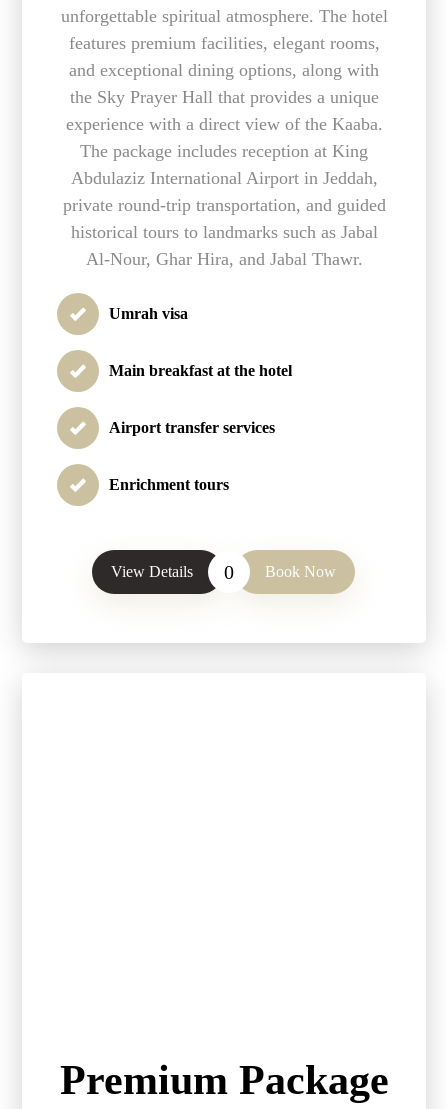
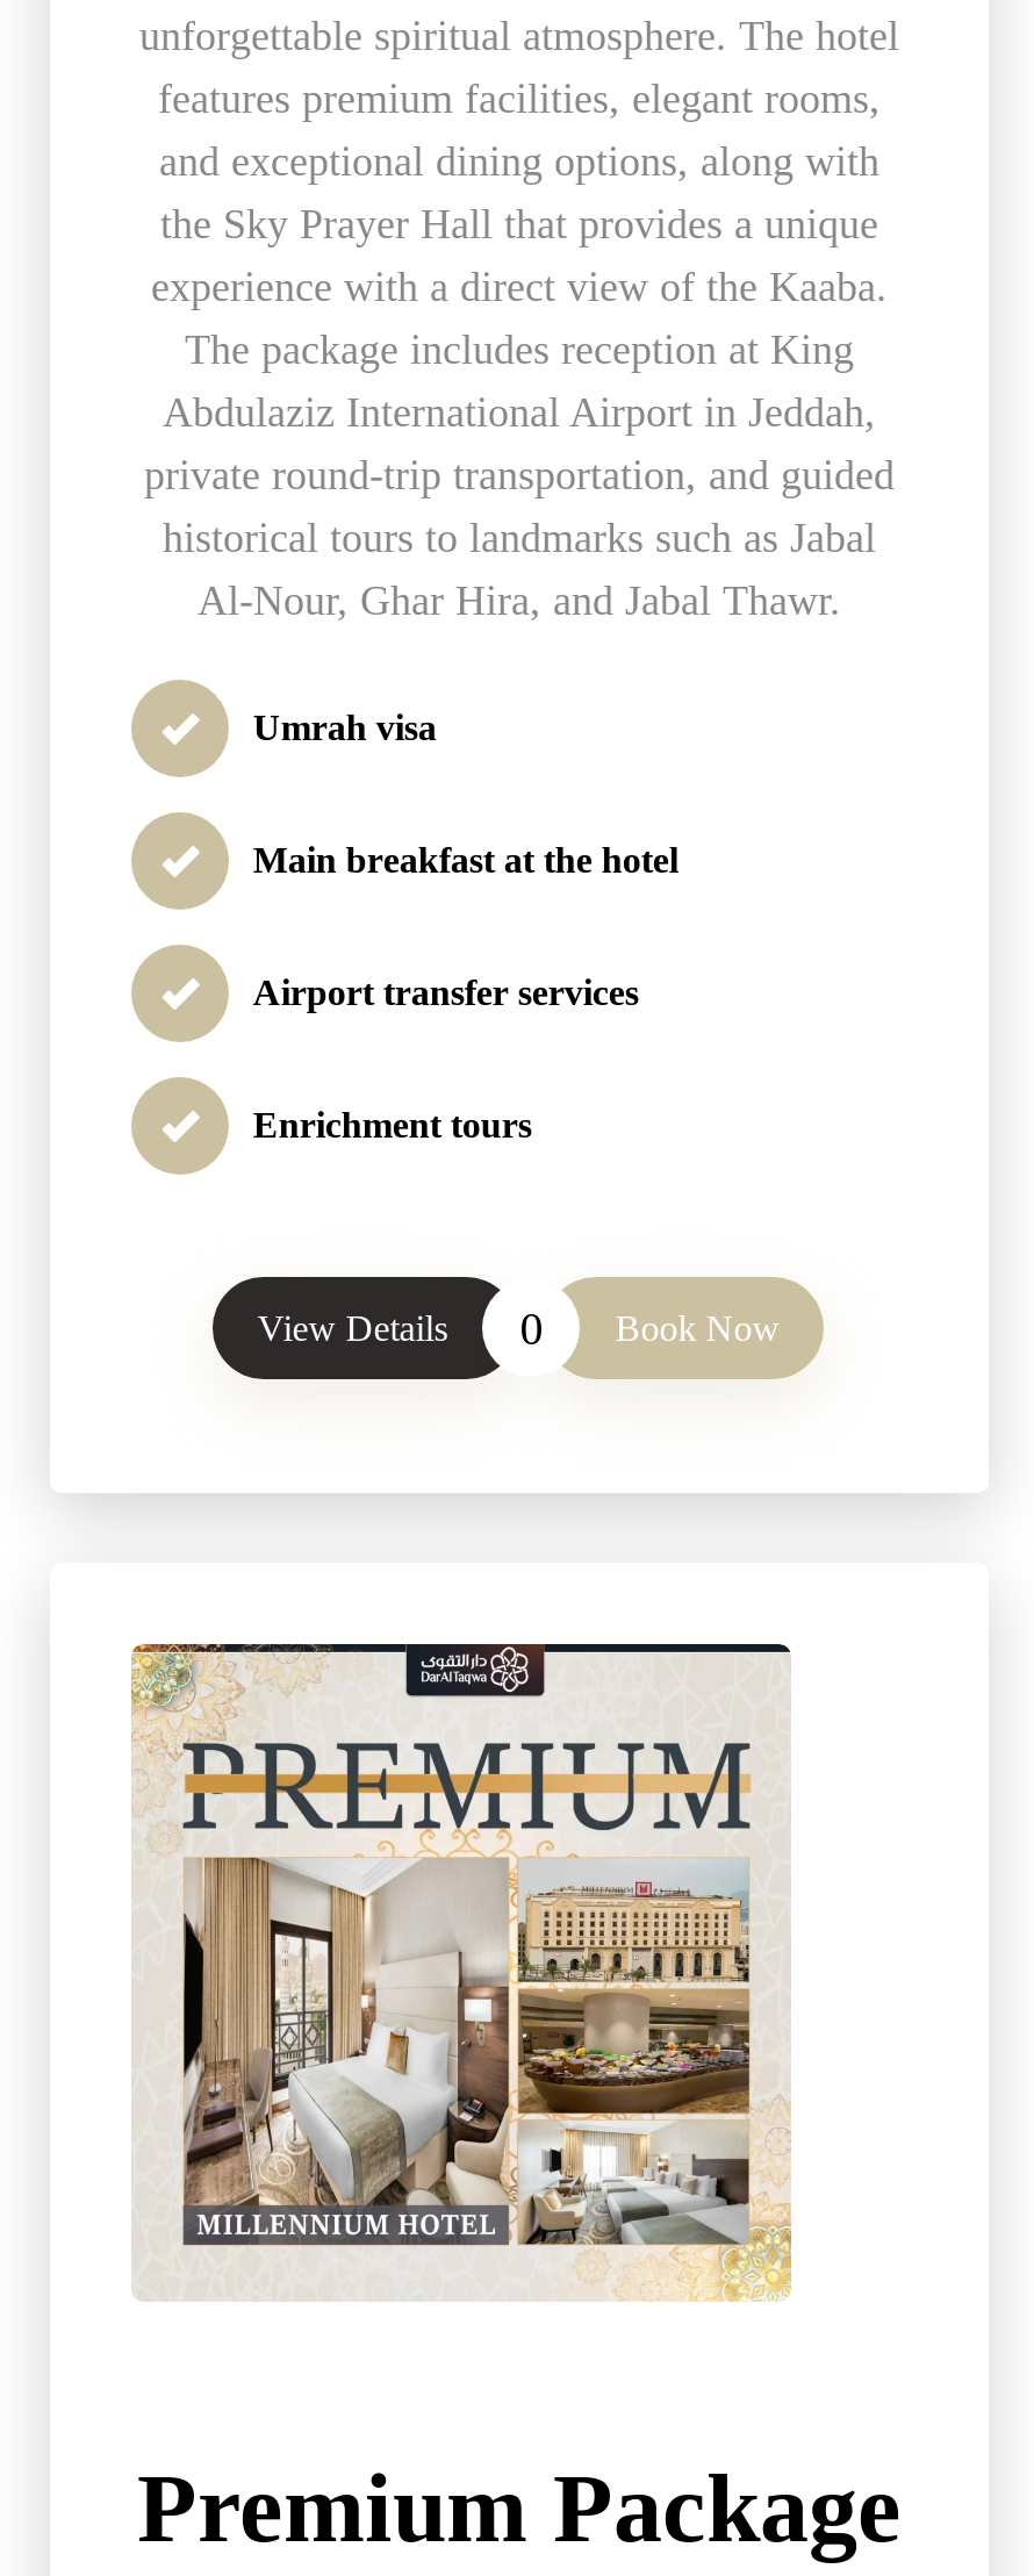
none -> [129,1642,794,2304] [image]

